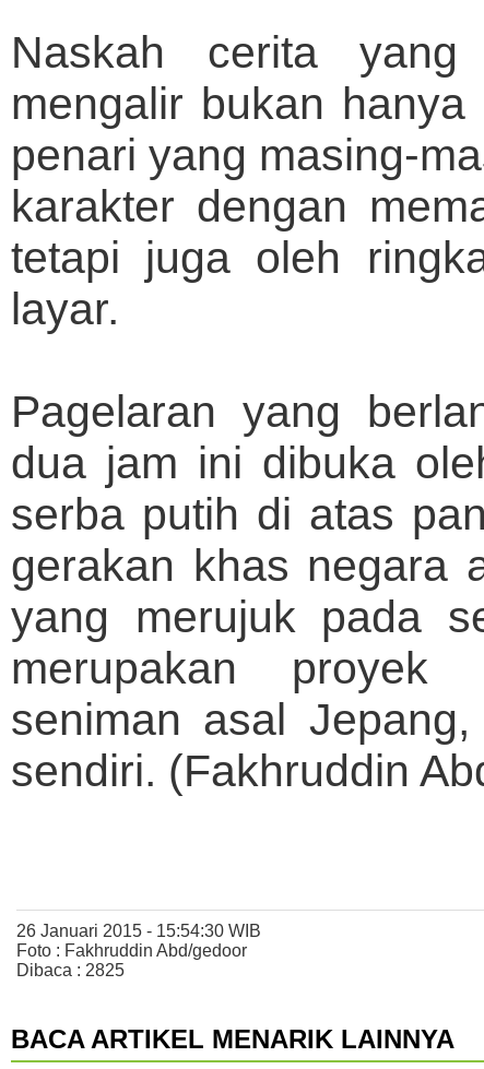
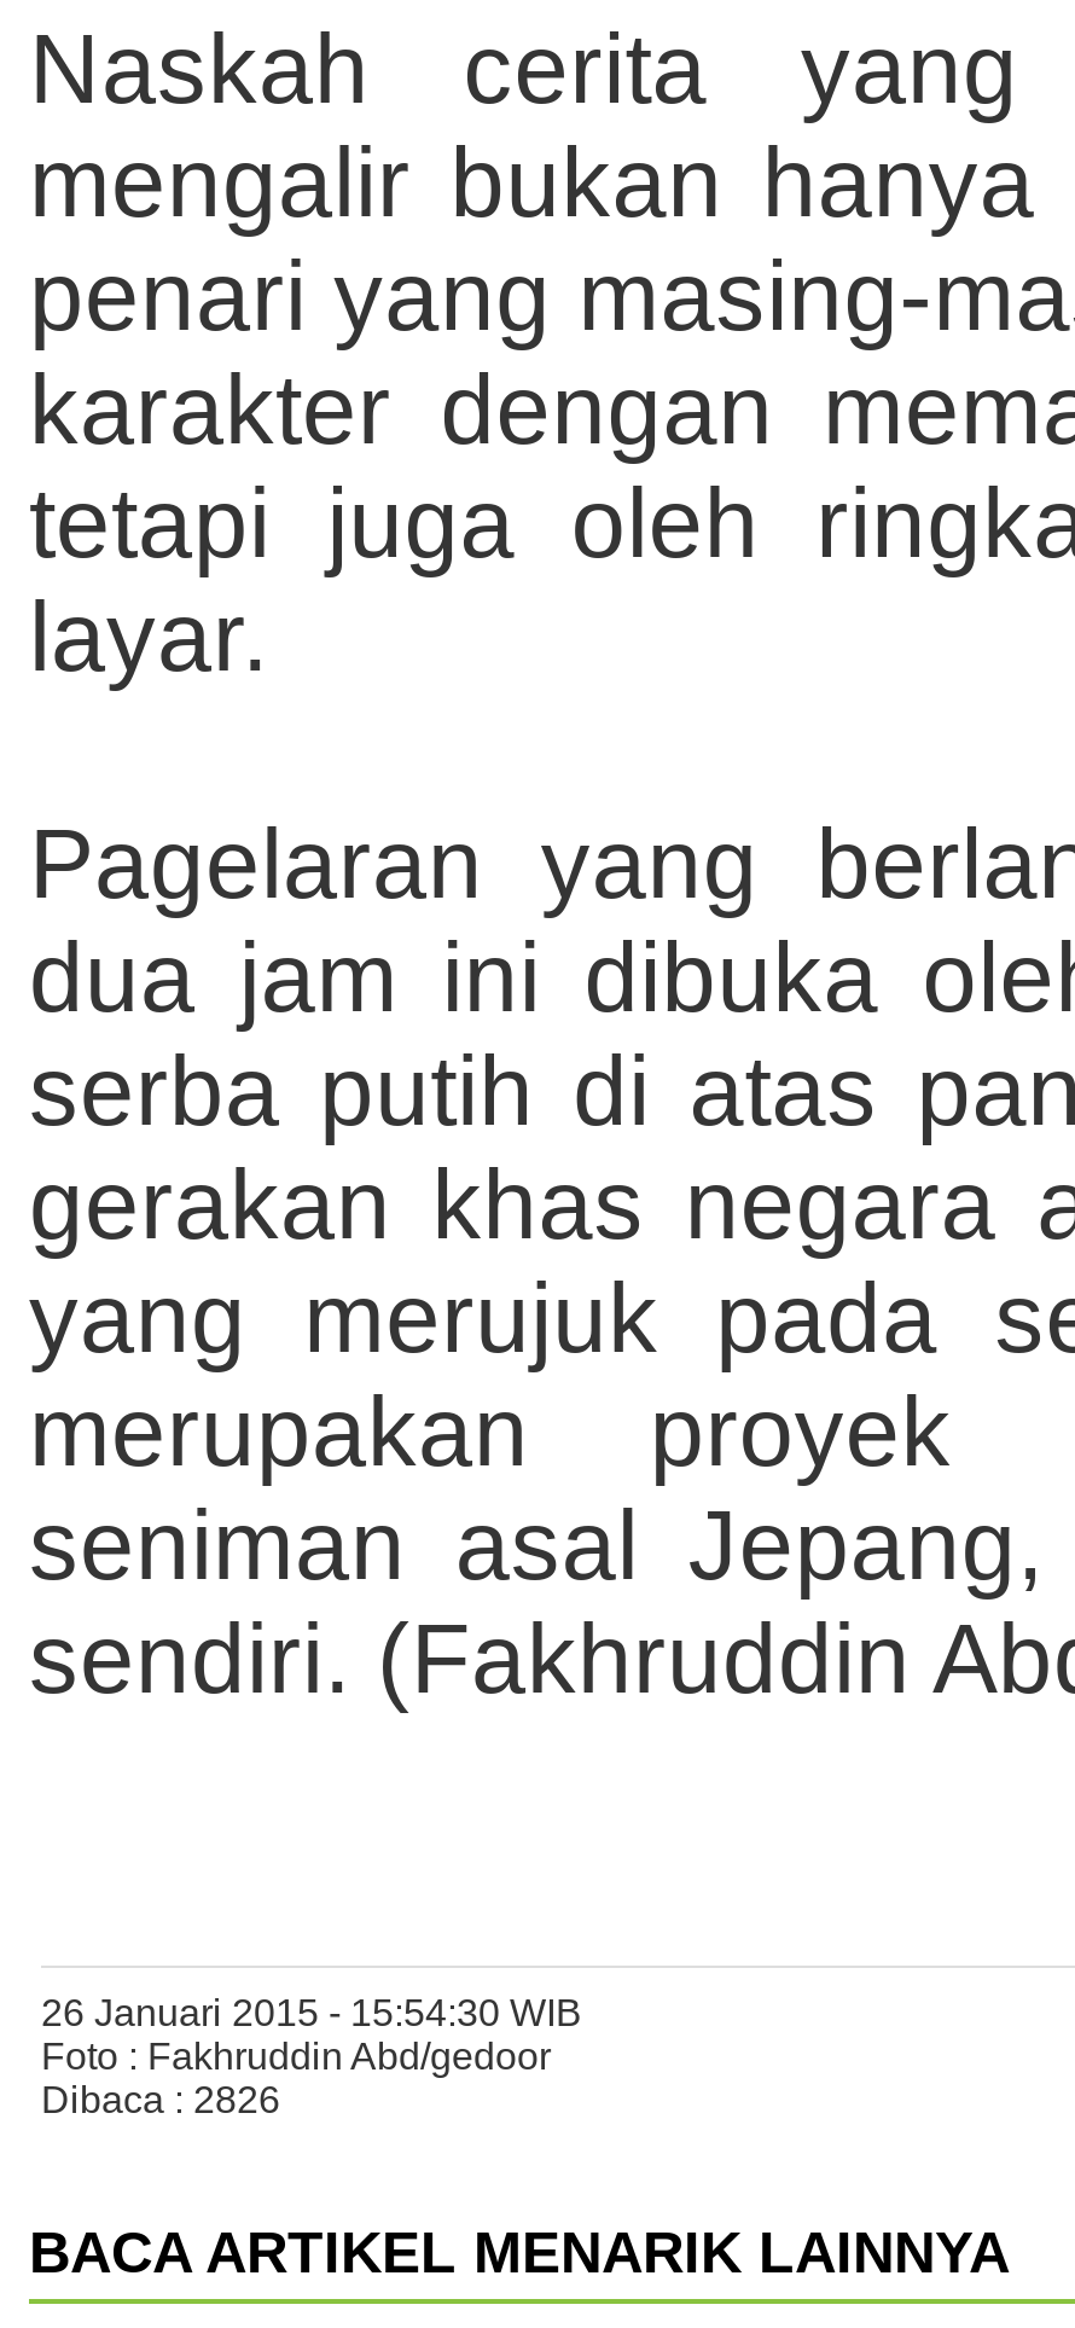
[16,961,125,980] Dibaca : 2825 -> [41,2080,280,2121] Dibaca : 2826

